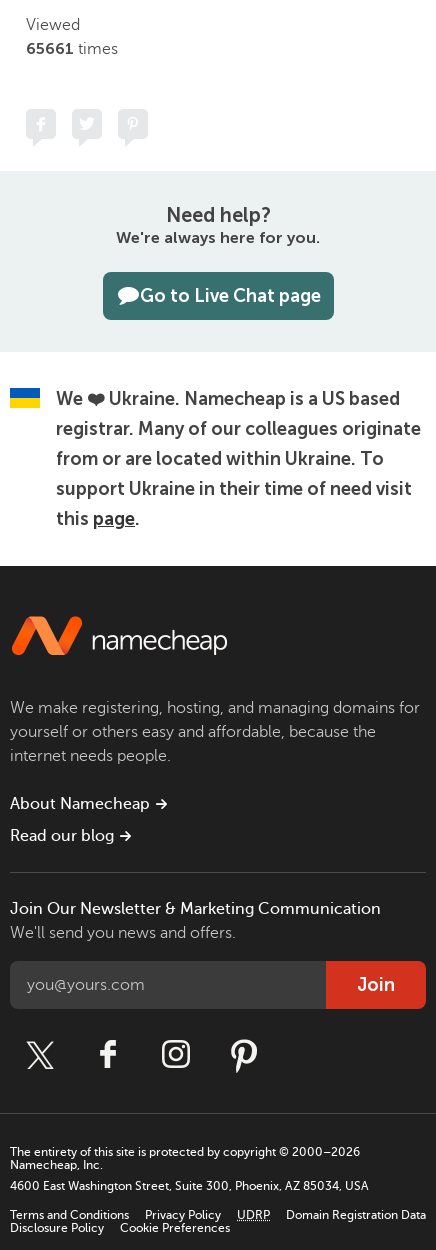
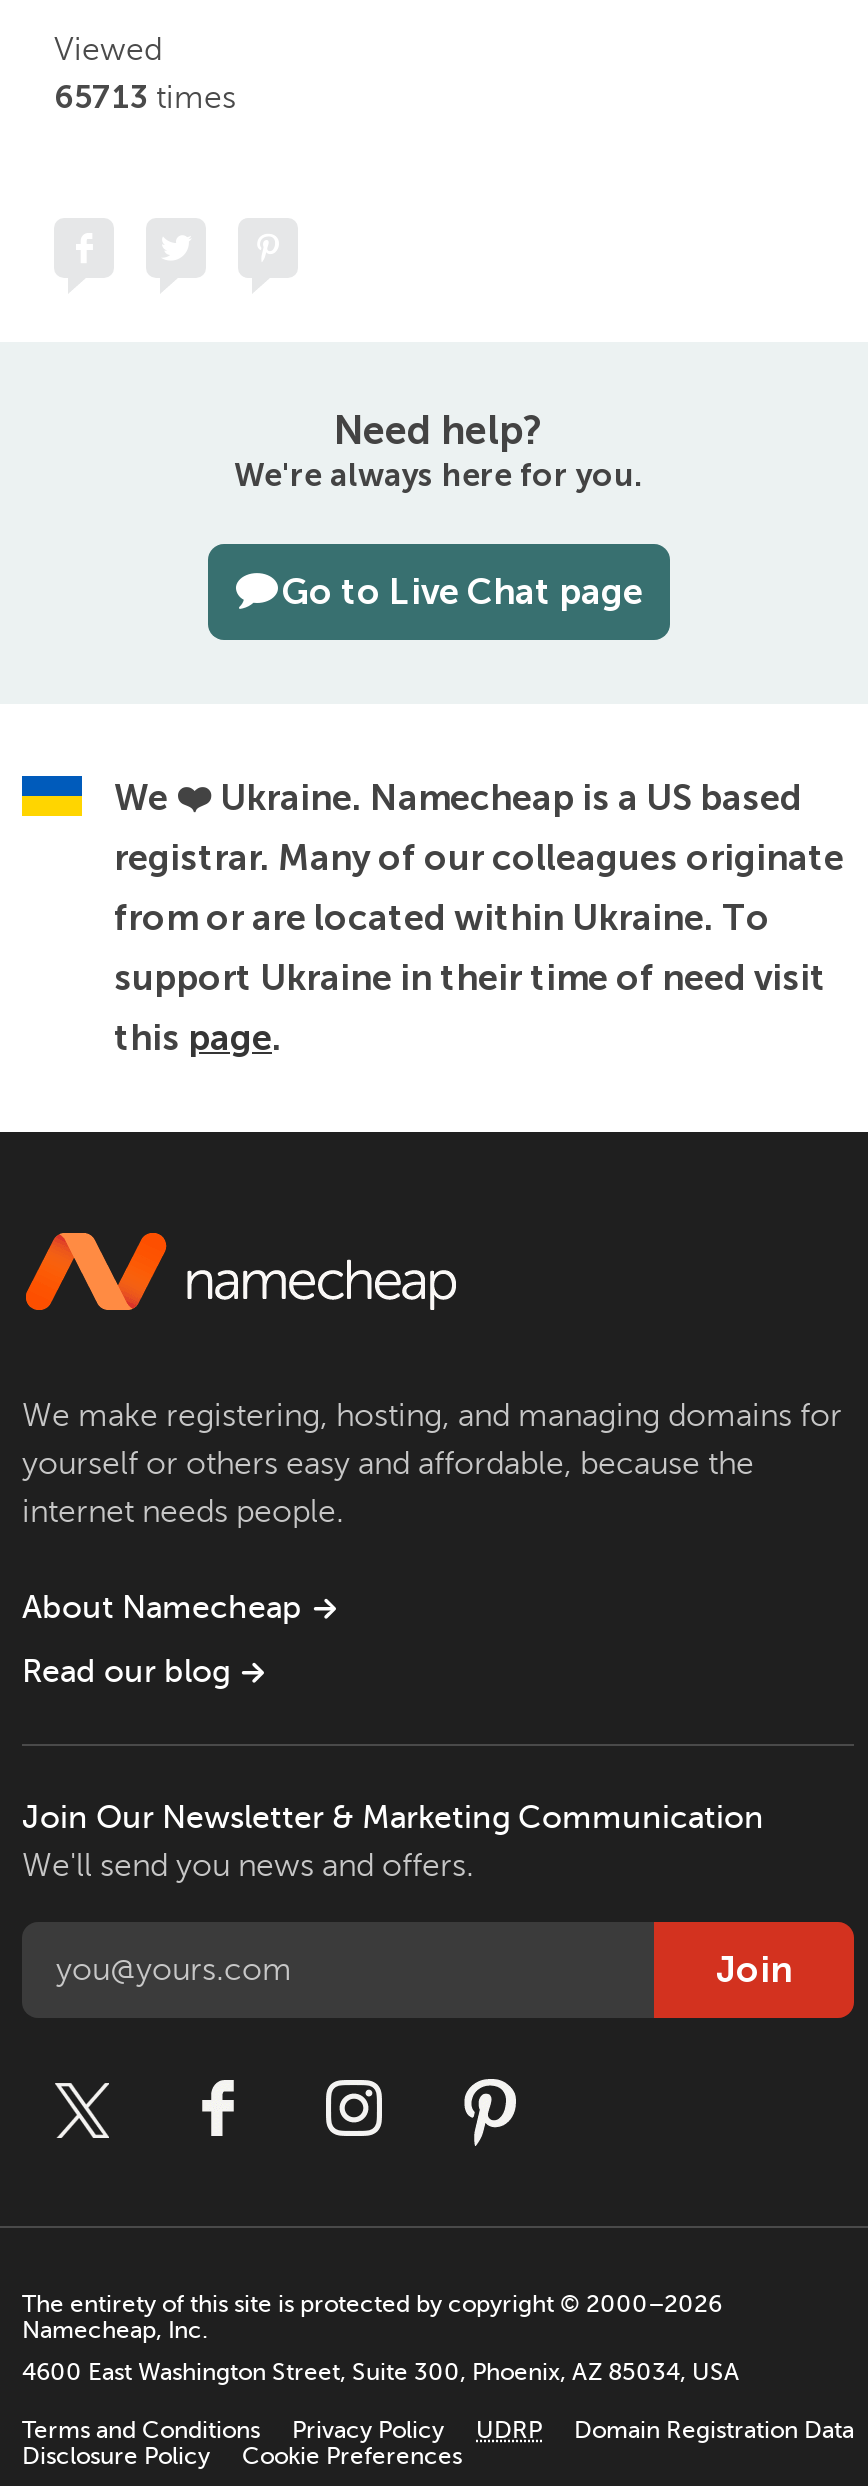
[26,39,118,58] 65661 times -> [54,78,236,116] 65713 times

